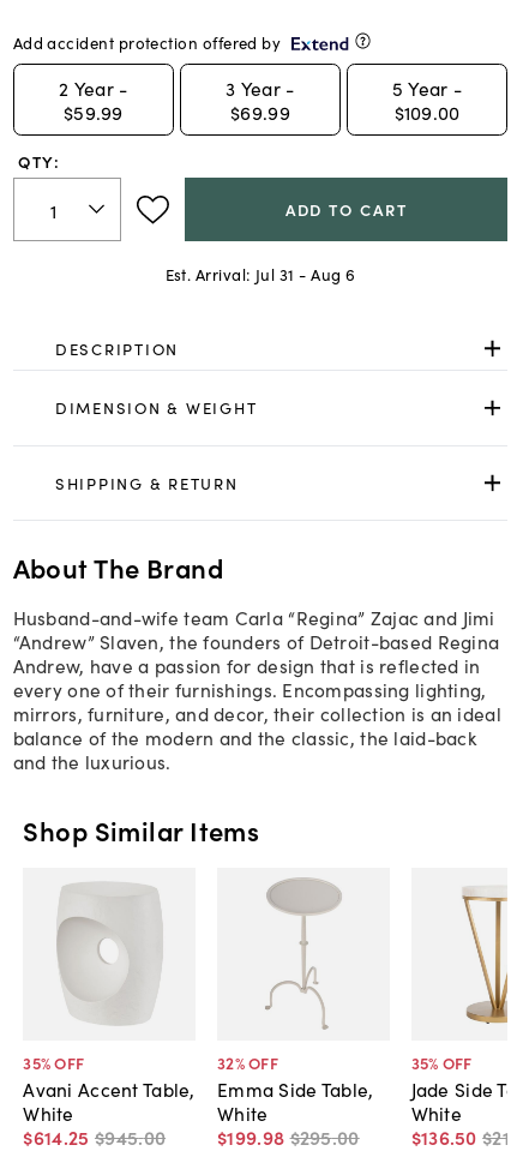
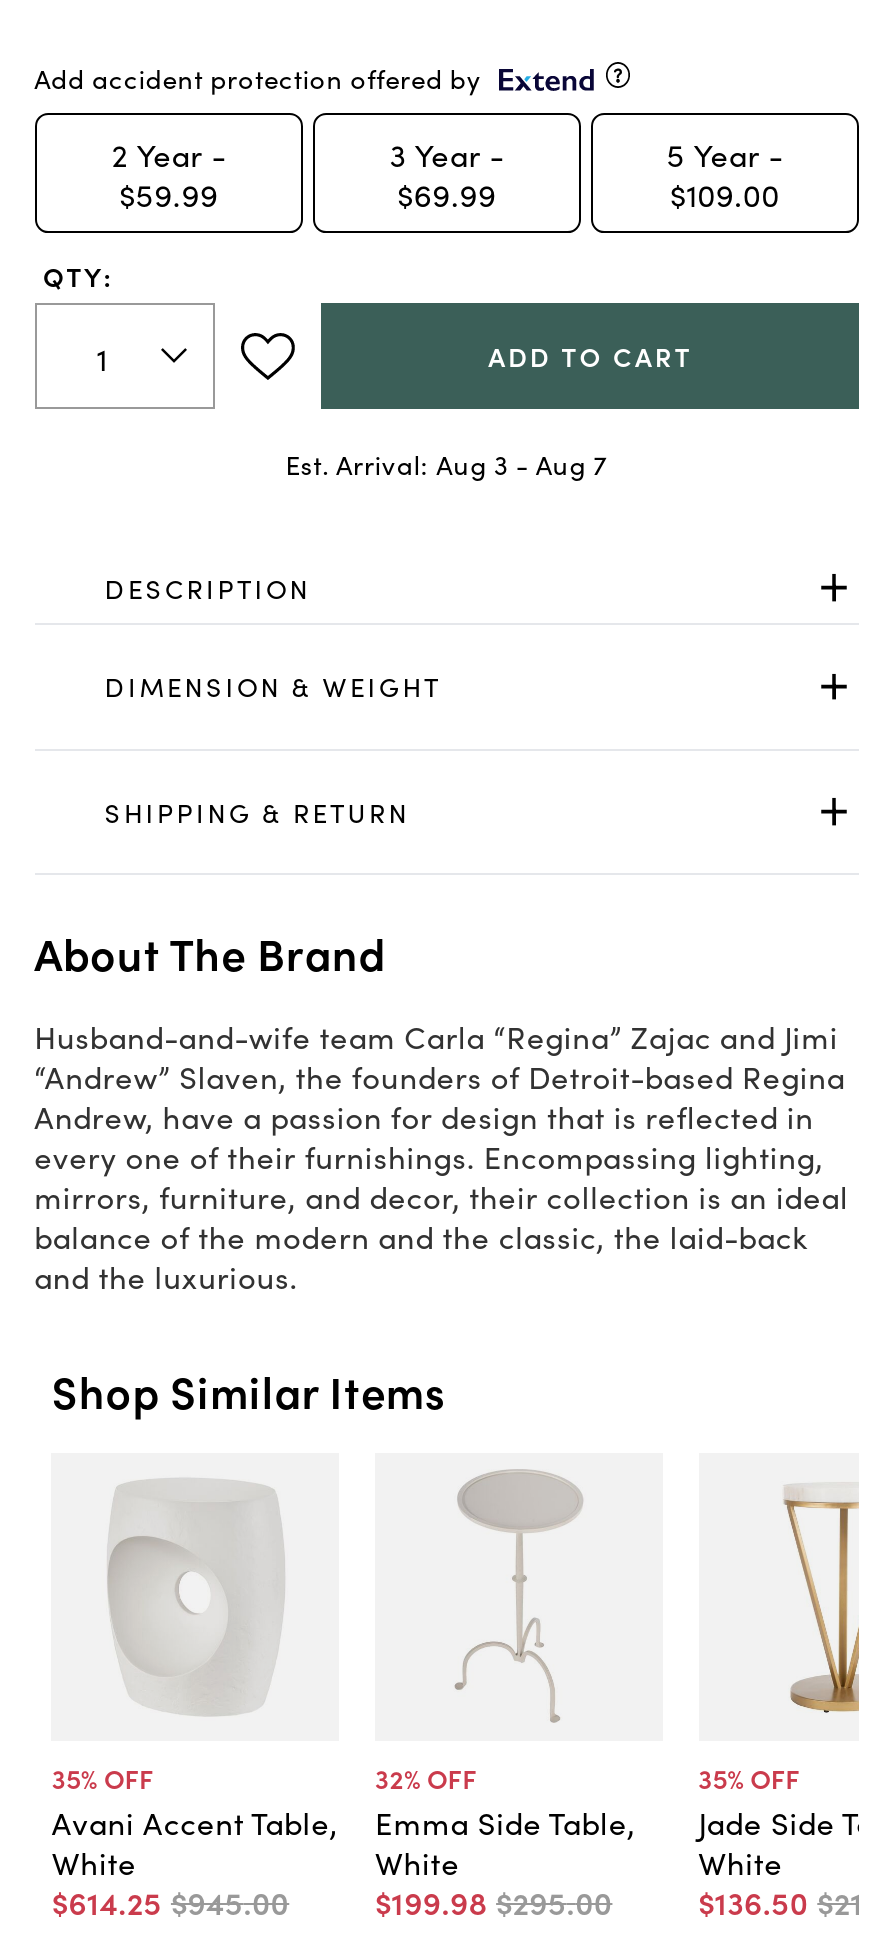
[165,262,356,285] Est. Arrival: Jul 31 - Aug 6 -> [285,444,608,482] Est. Arrival: Aug 3 - Aug 7

